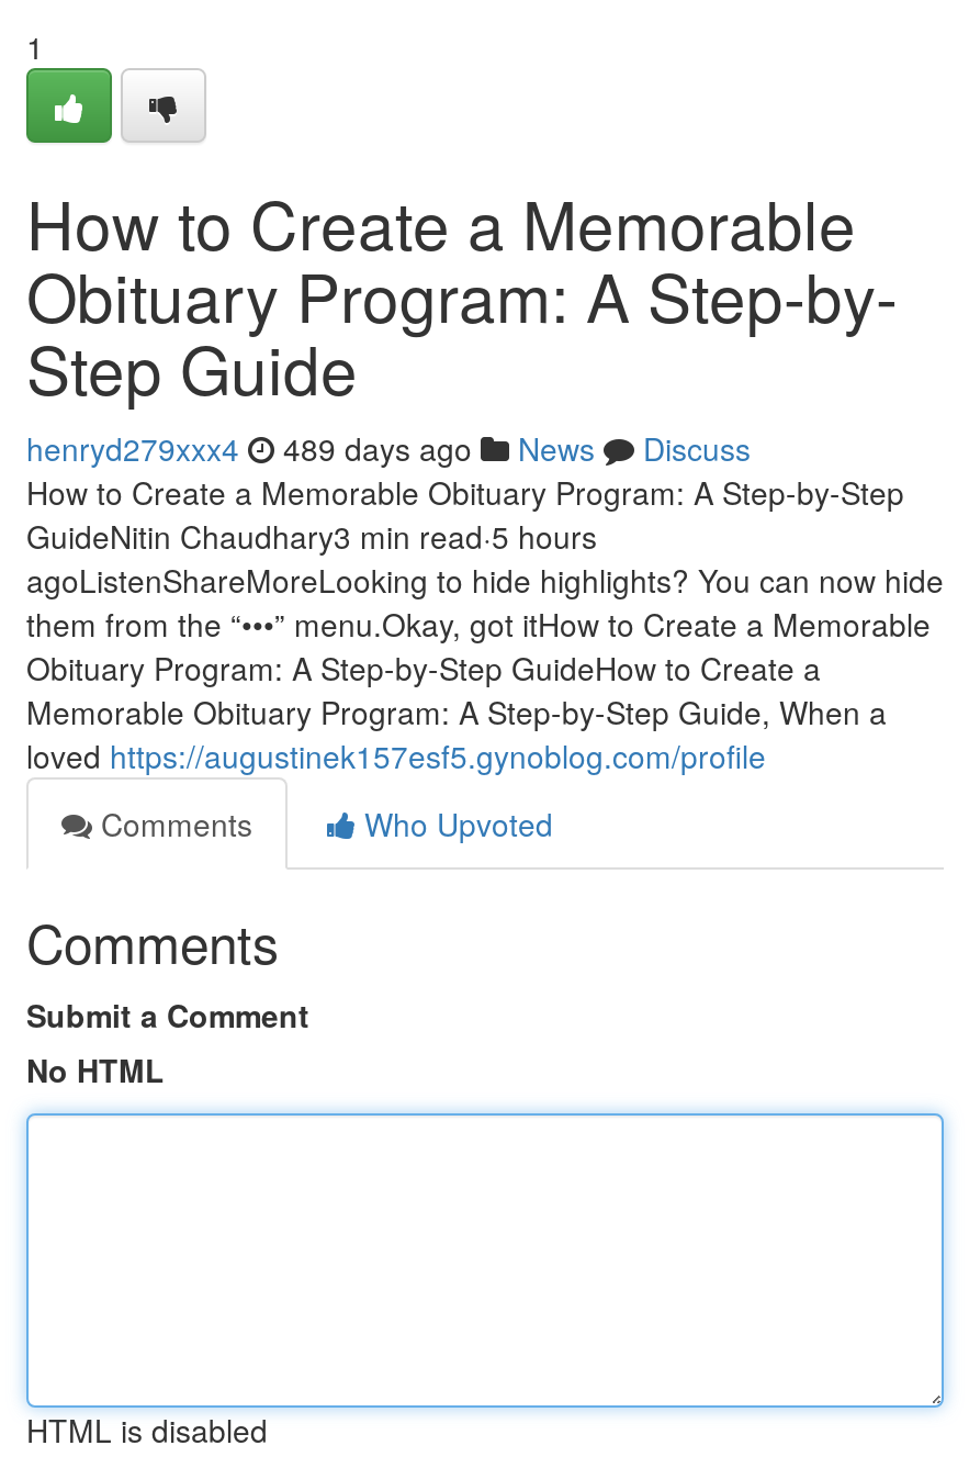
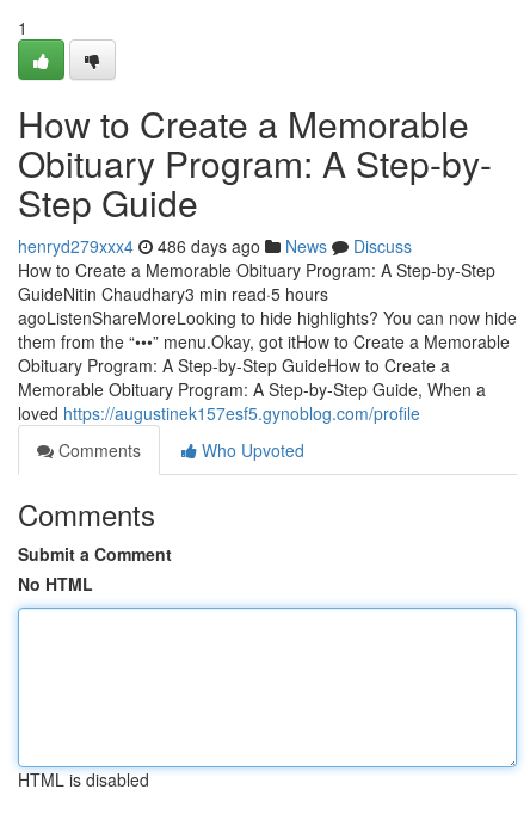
[26,426,751,470] henryd279xxx4 489 days ago News Discuss -> [18,234,412,258] henryd279xxx4 486 days ago News Discuss

